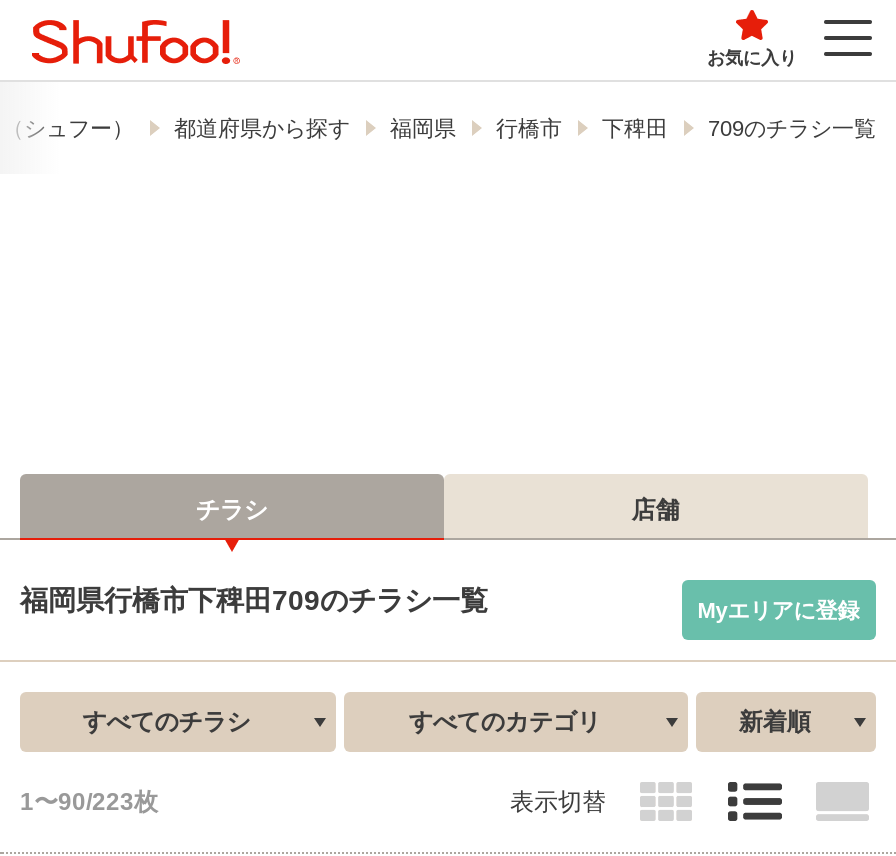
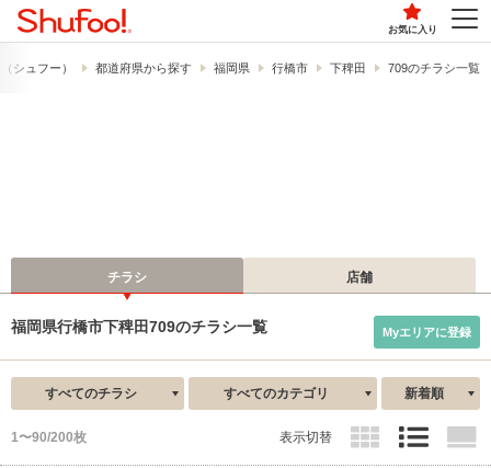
[20,788,158,816] 1〜90/223枚 -> [11,430,87,445] 1〜90/200枚

